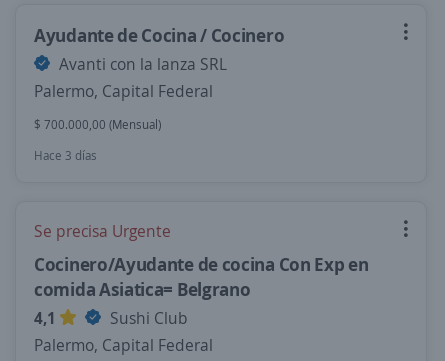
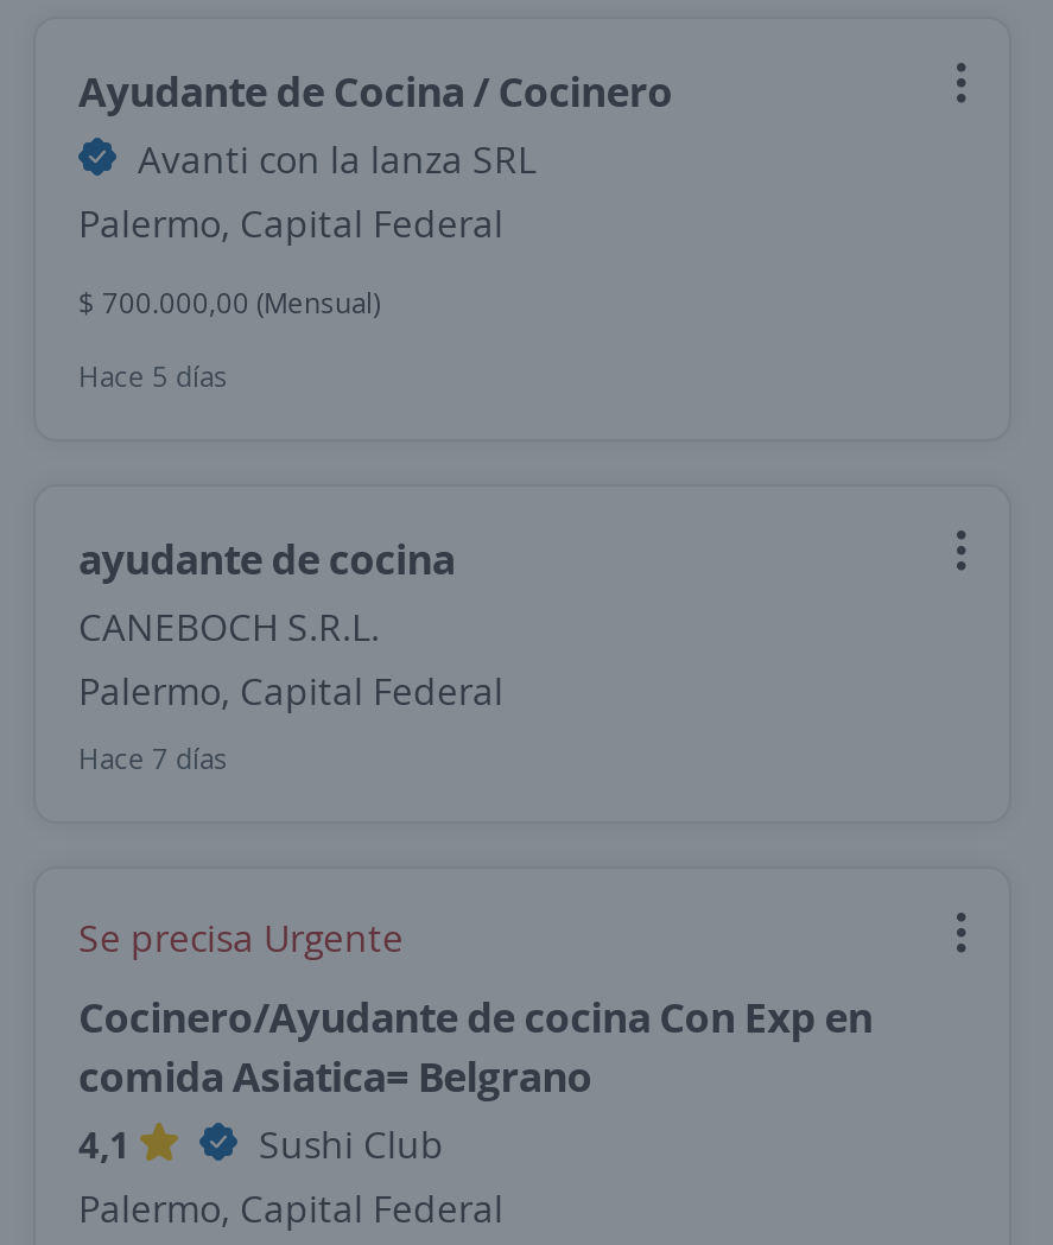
[34,147,97,164] Hace 3 días -> [78,356,503,779] Hace 5 días | ayudante de cocina | CANEBOCH S.R.L. | Palermo, Capital Federal | Hace 7 días

